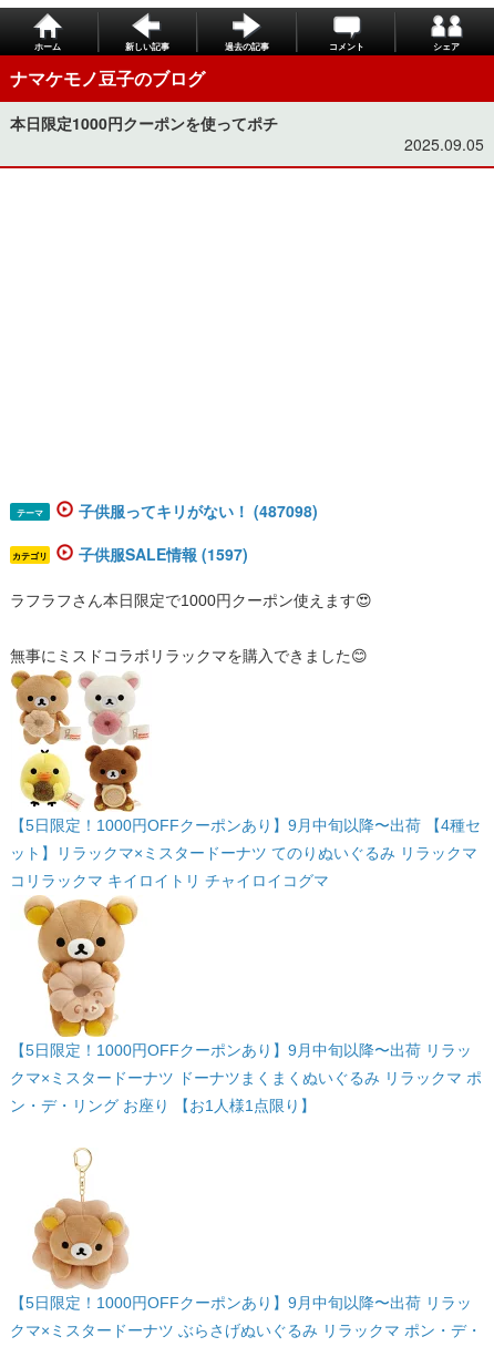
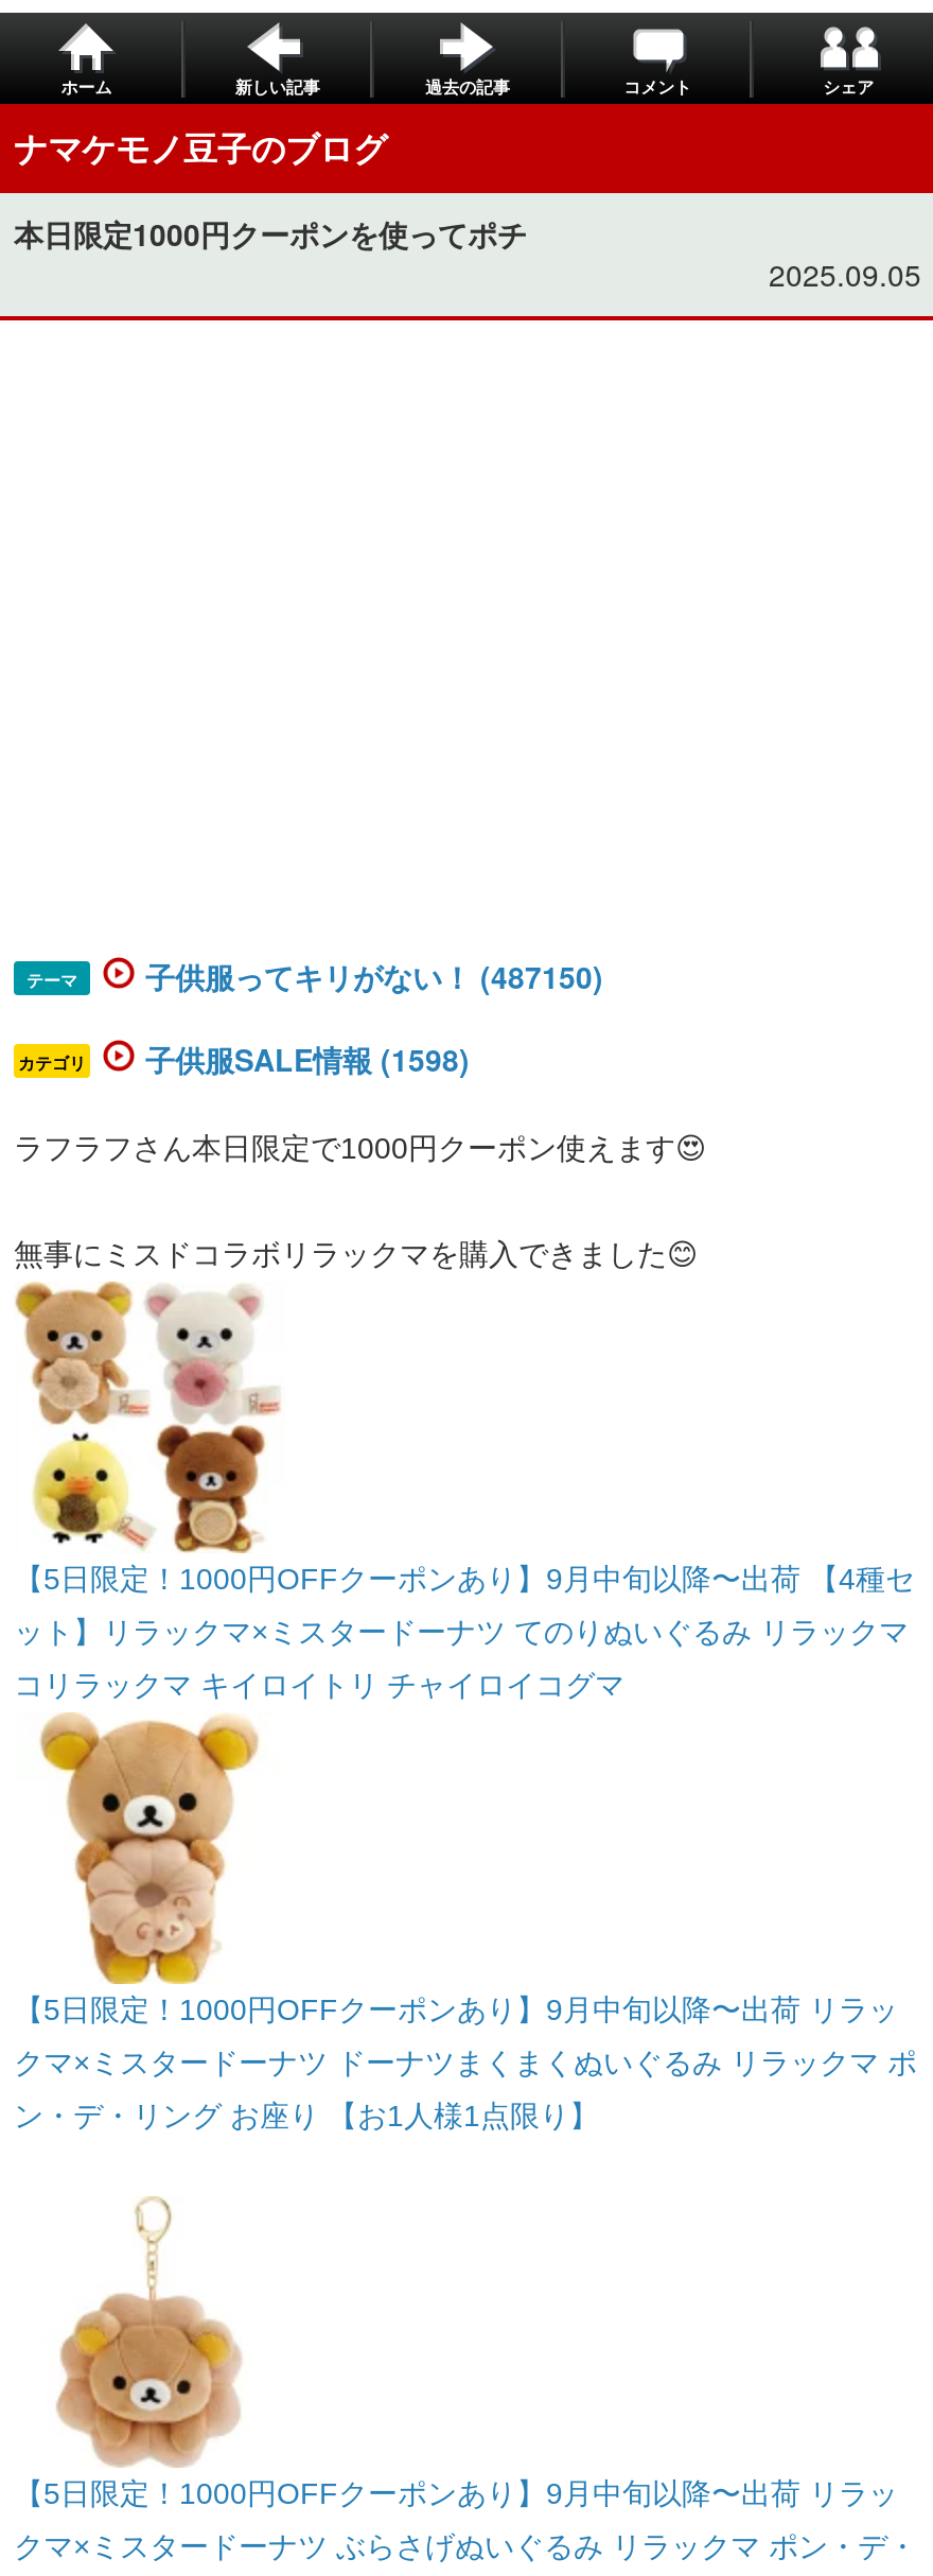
[79,499,318,522] 子供服ってキリがない！ (487098) -> [145,954,603,997] 子供服ってキリがない！ (487150)
[79,543,248,565] 子供服SALE情報 (1597) -> [145,1037,470,1080] 子供服SALE情報 (1598)

